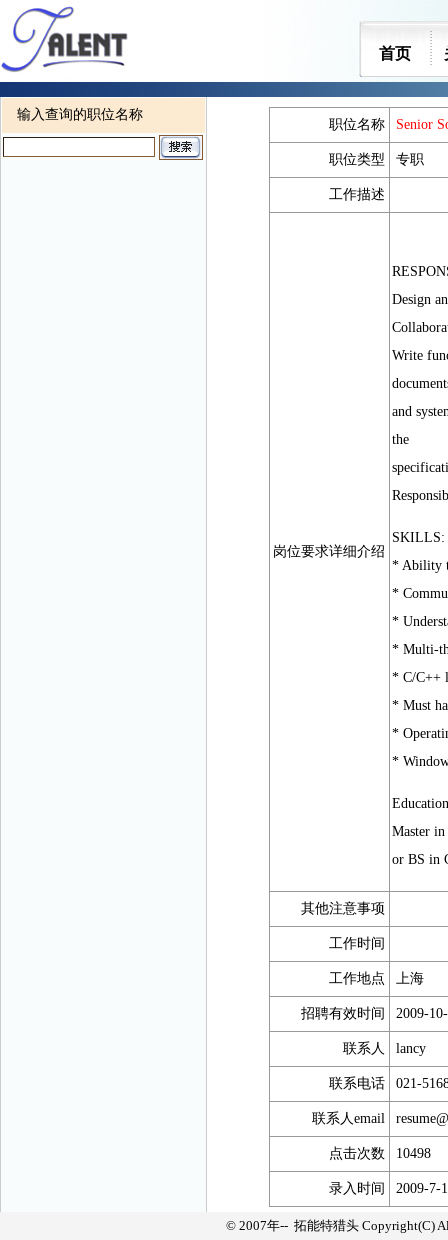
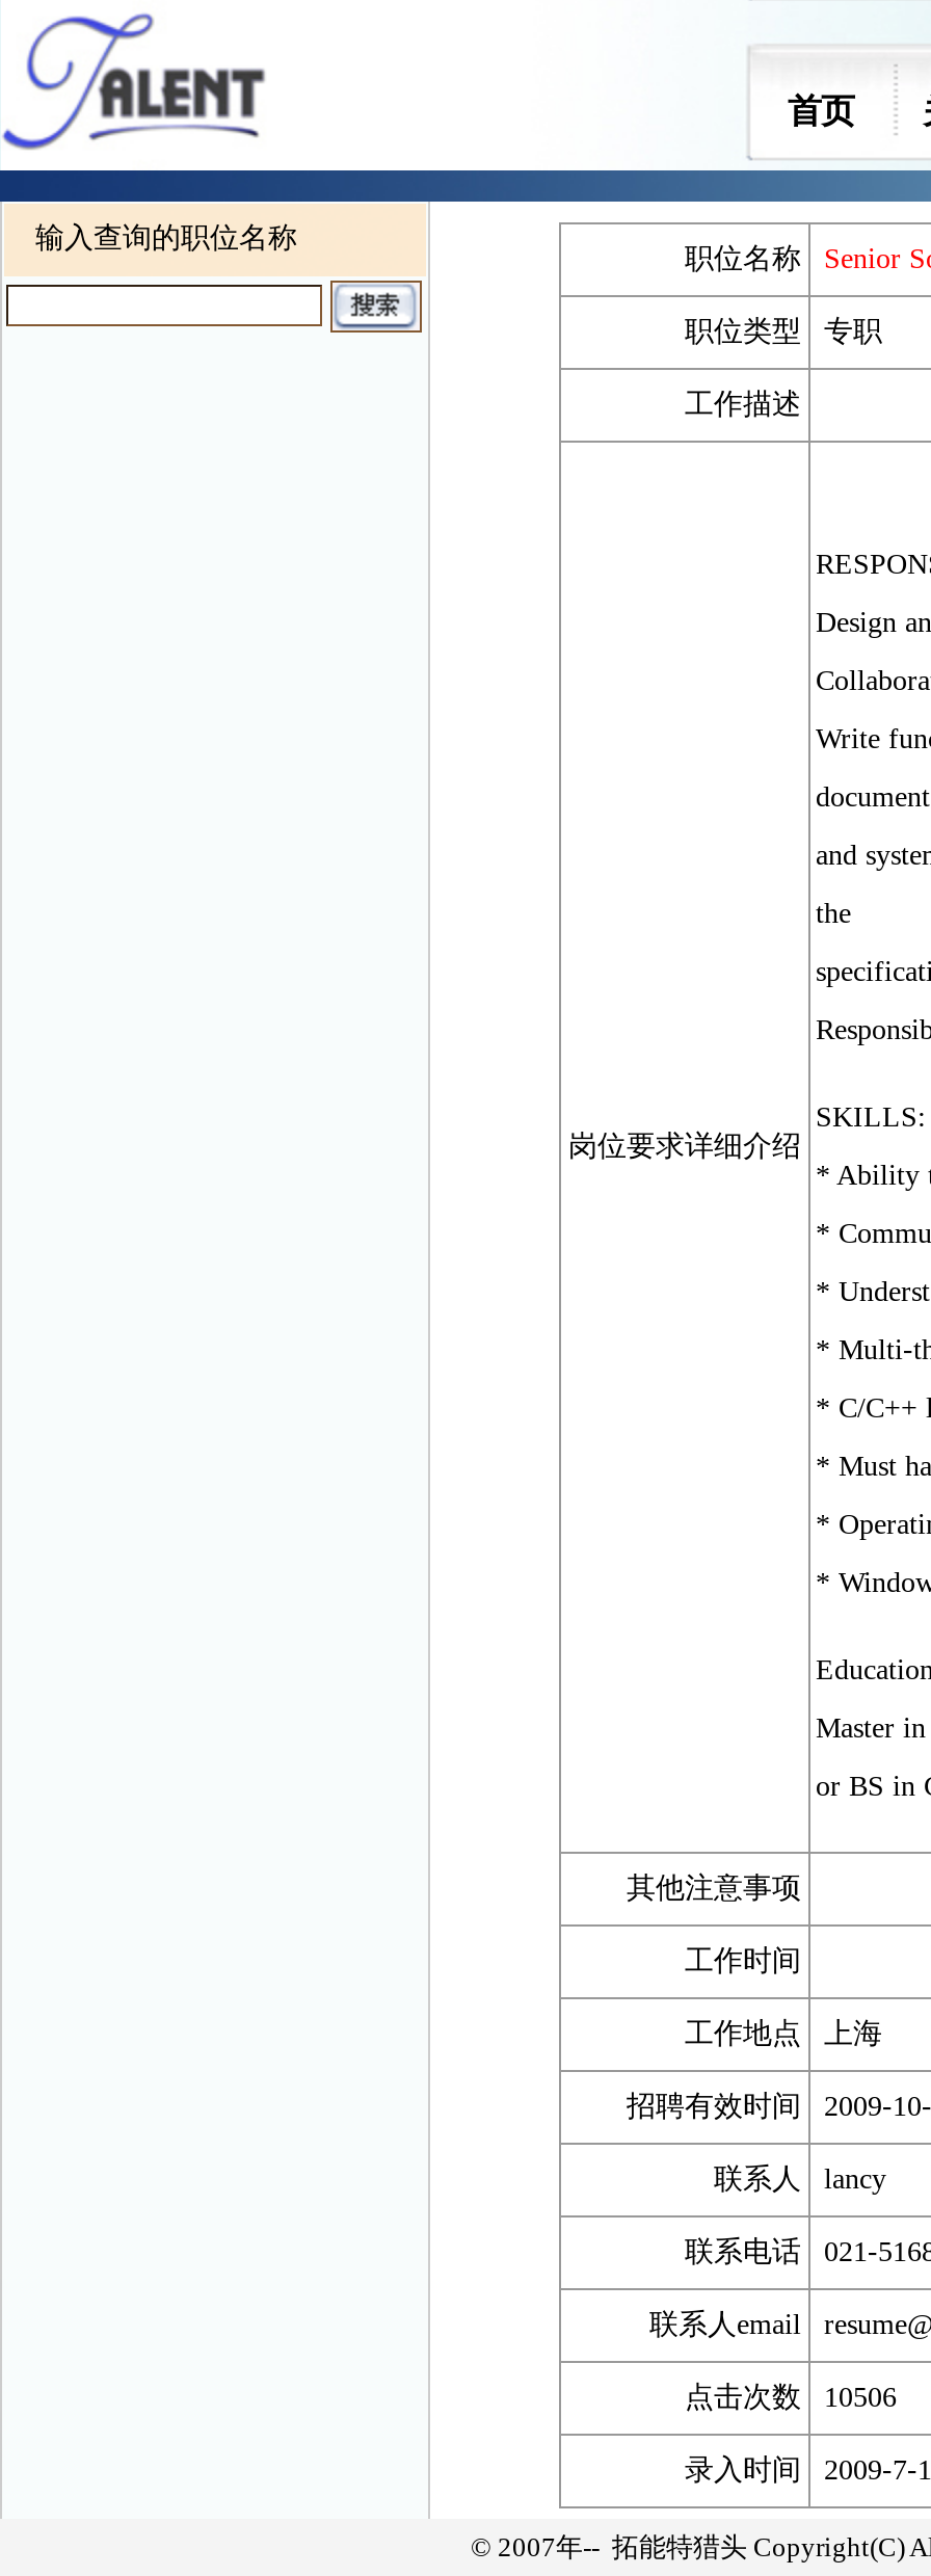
[329,1146,431,1161] 点击次数 10498 -> [685,2382,897,2413] 点击次数 10506

